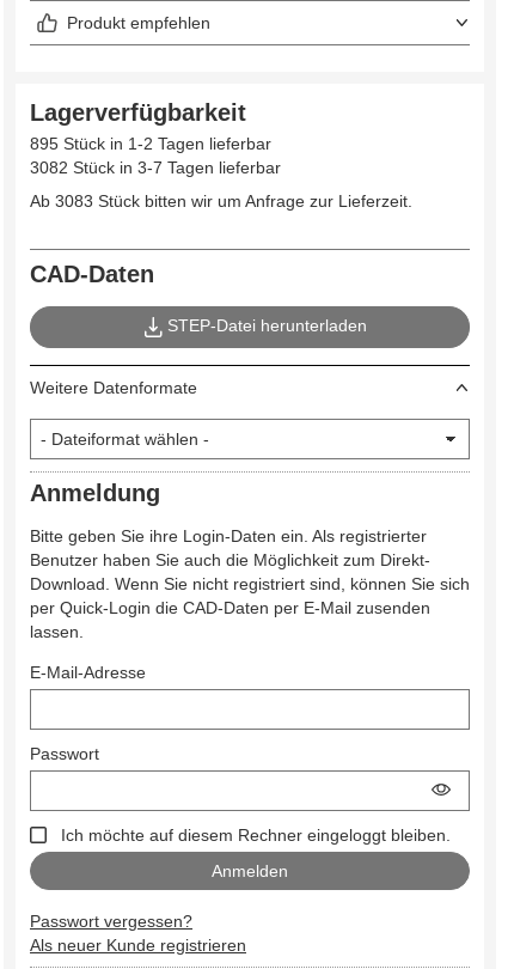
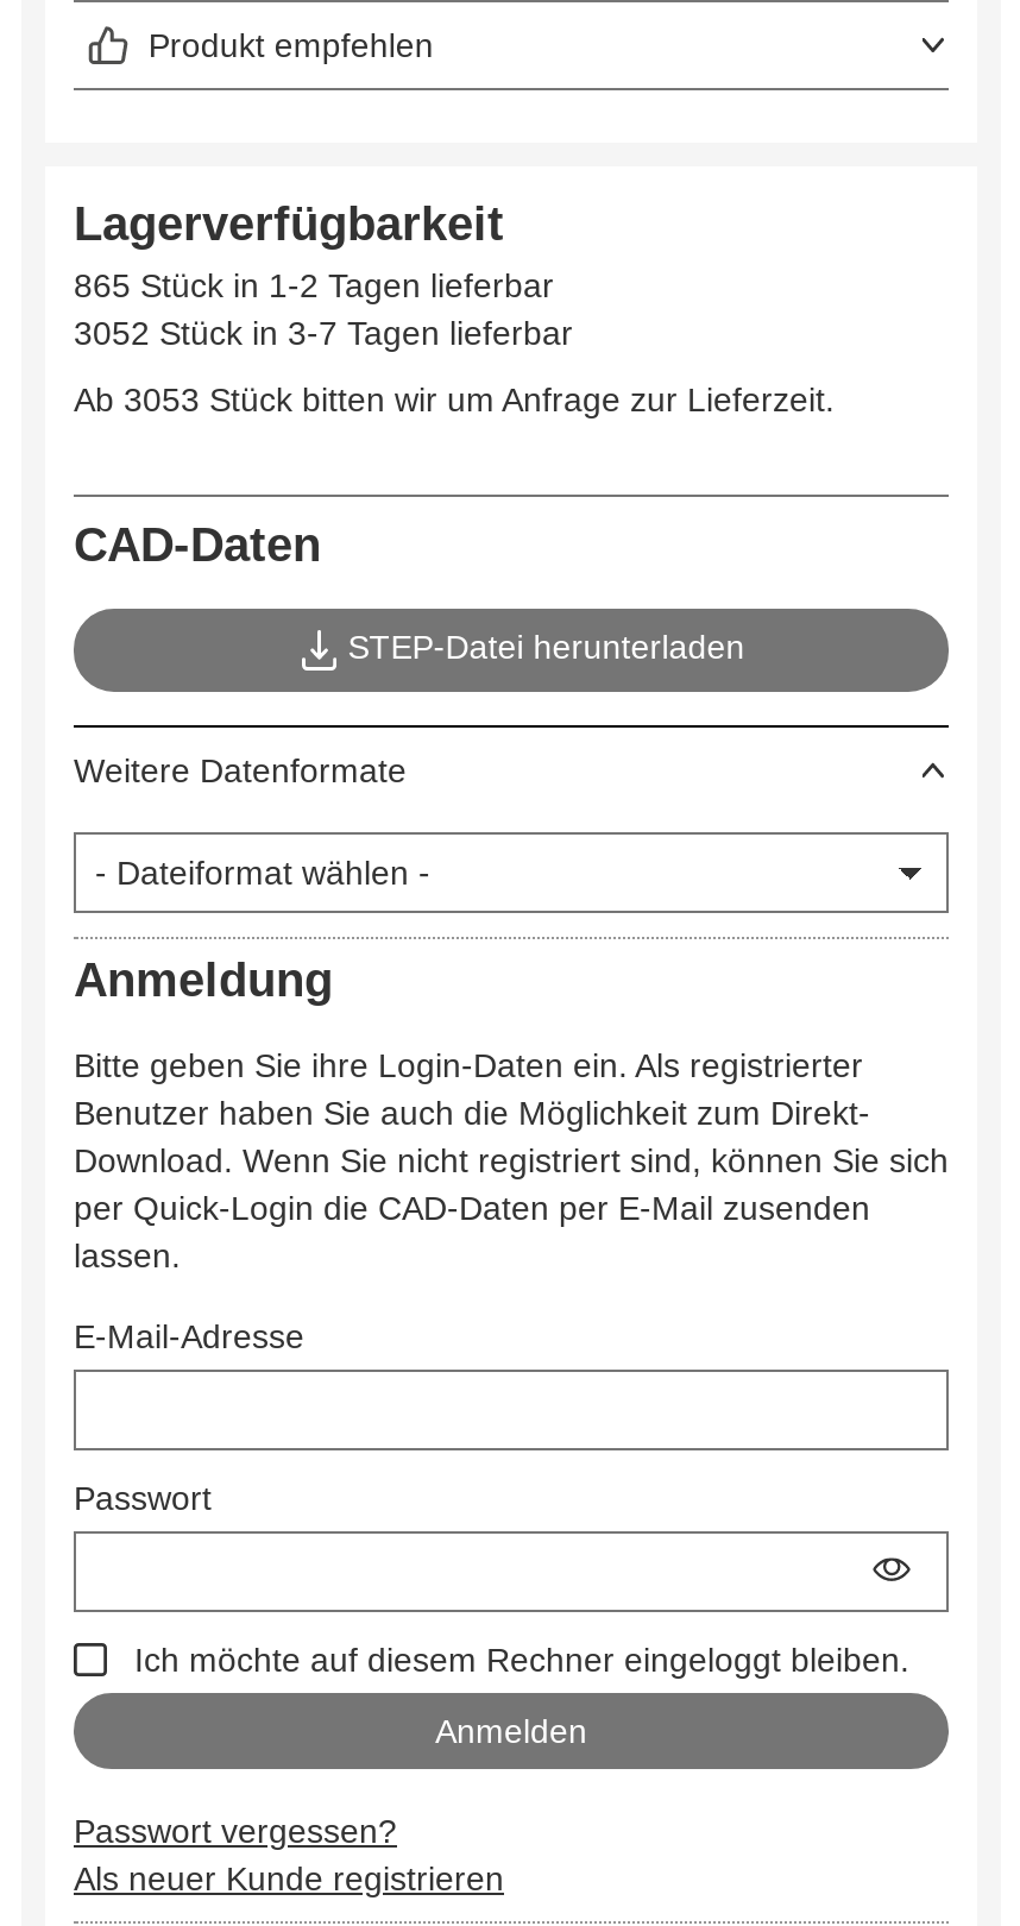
[30,134,271,154] 895 Stück in 1-2 Tagen lieferbar -> [74,267,554,305] 865 Stück in 1-2 Tagen lieferbar
[30,158,281,178] 3082 Stück in 3-7 Tagen lieferbar -> [74,315,573,353] 3052 Stück in 3-7 Tagen lieferbar
[30,192,412,211] Ab 3083 Stück bitten wir um Anfrage zur Lieferzeit. -> [74,381,835,419] Ab 3053 Stück bitten wir um Anfrage zur Lieferzeit.

